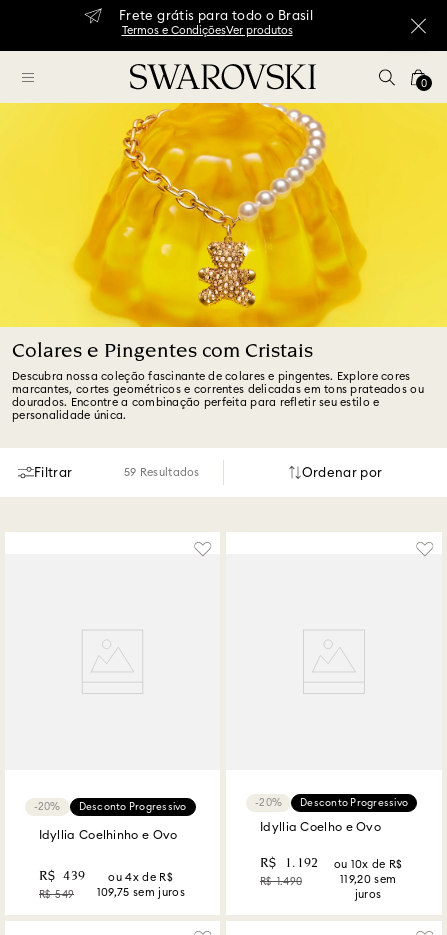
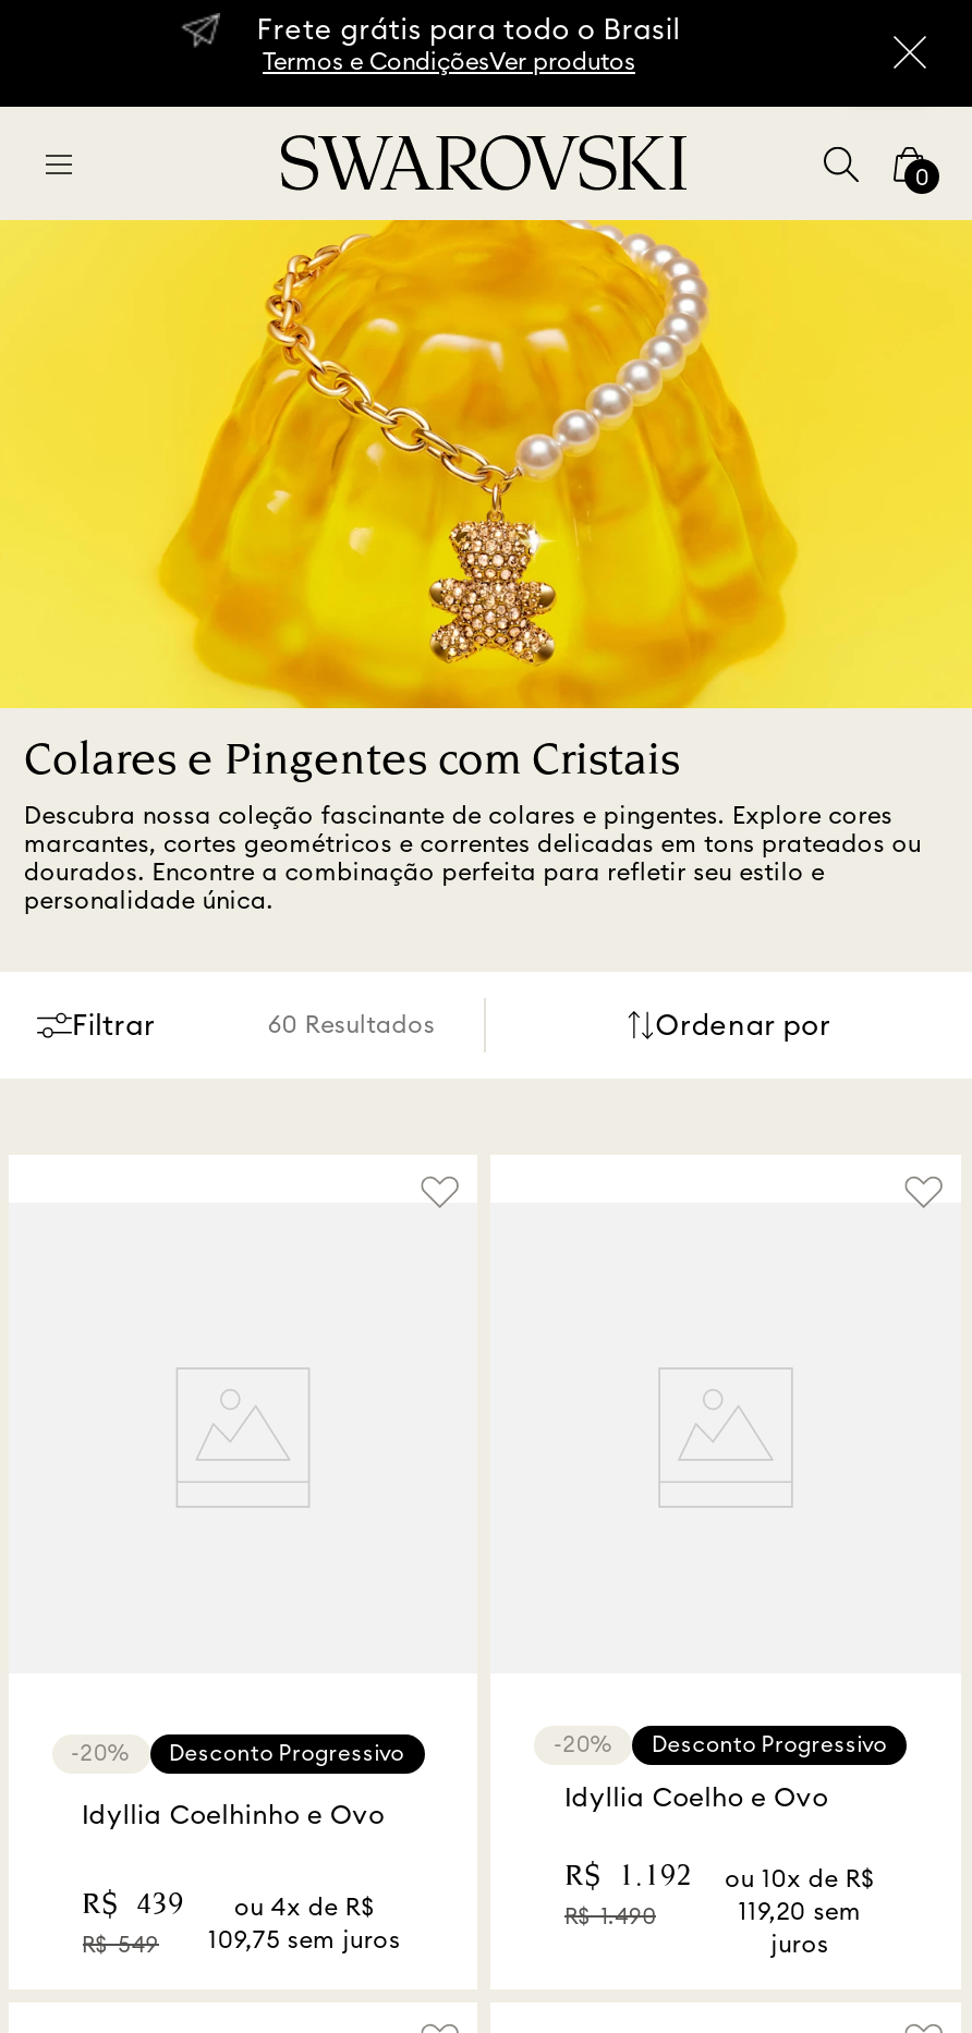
[124,467,200,478] 59 Resultados -> [268,1014,435,1038] 60 Resultados

